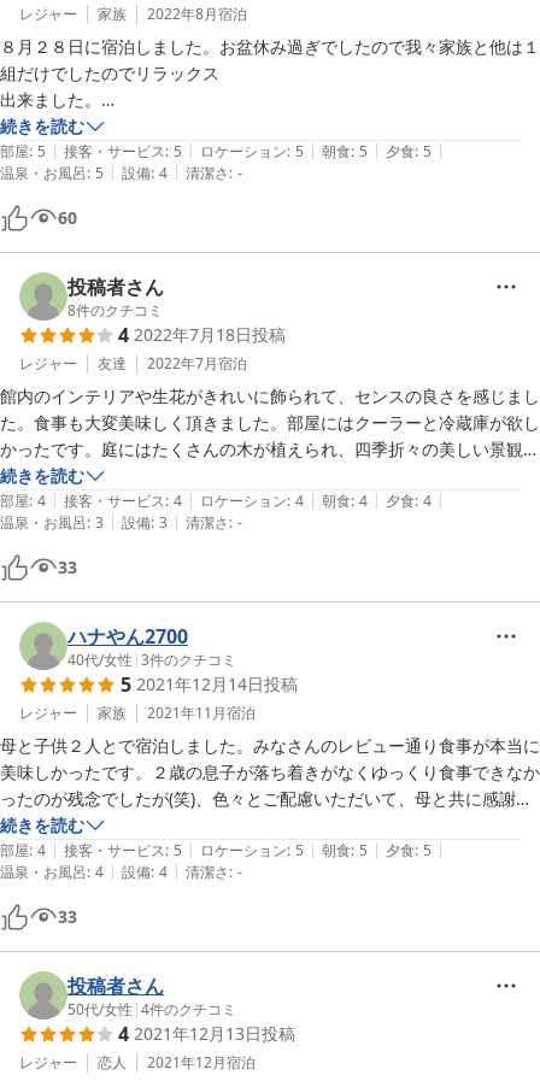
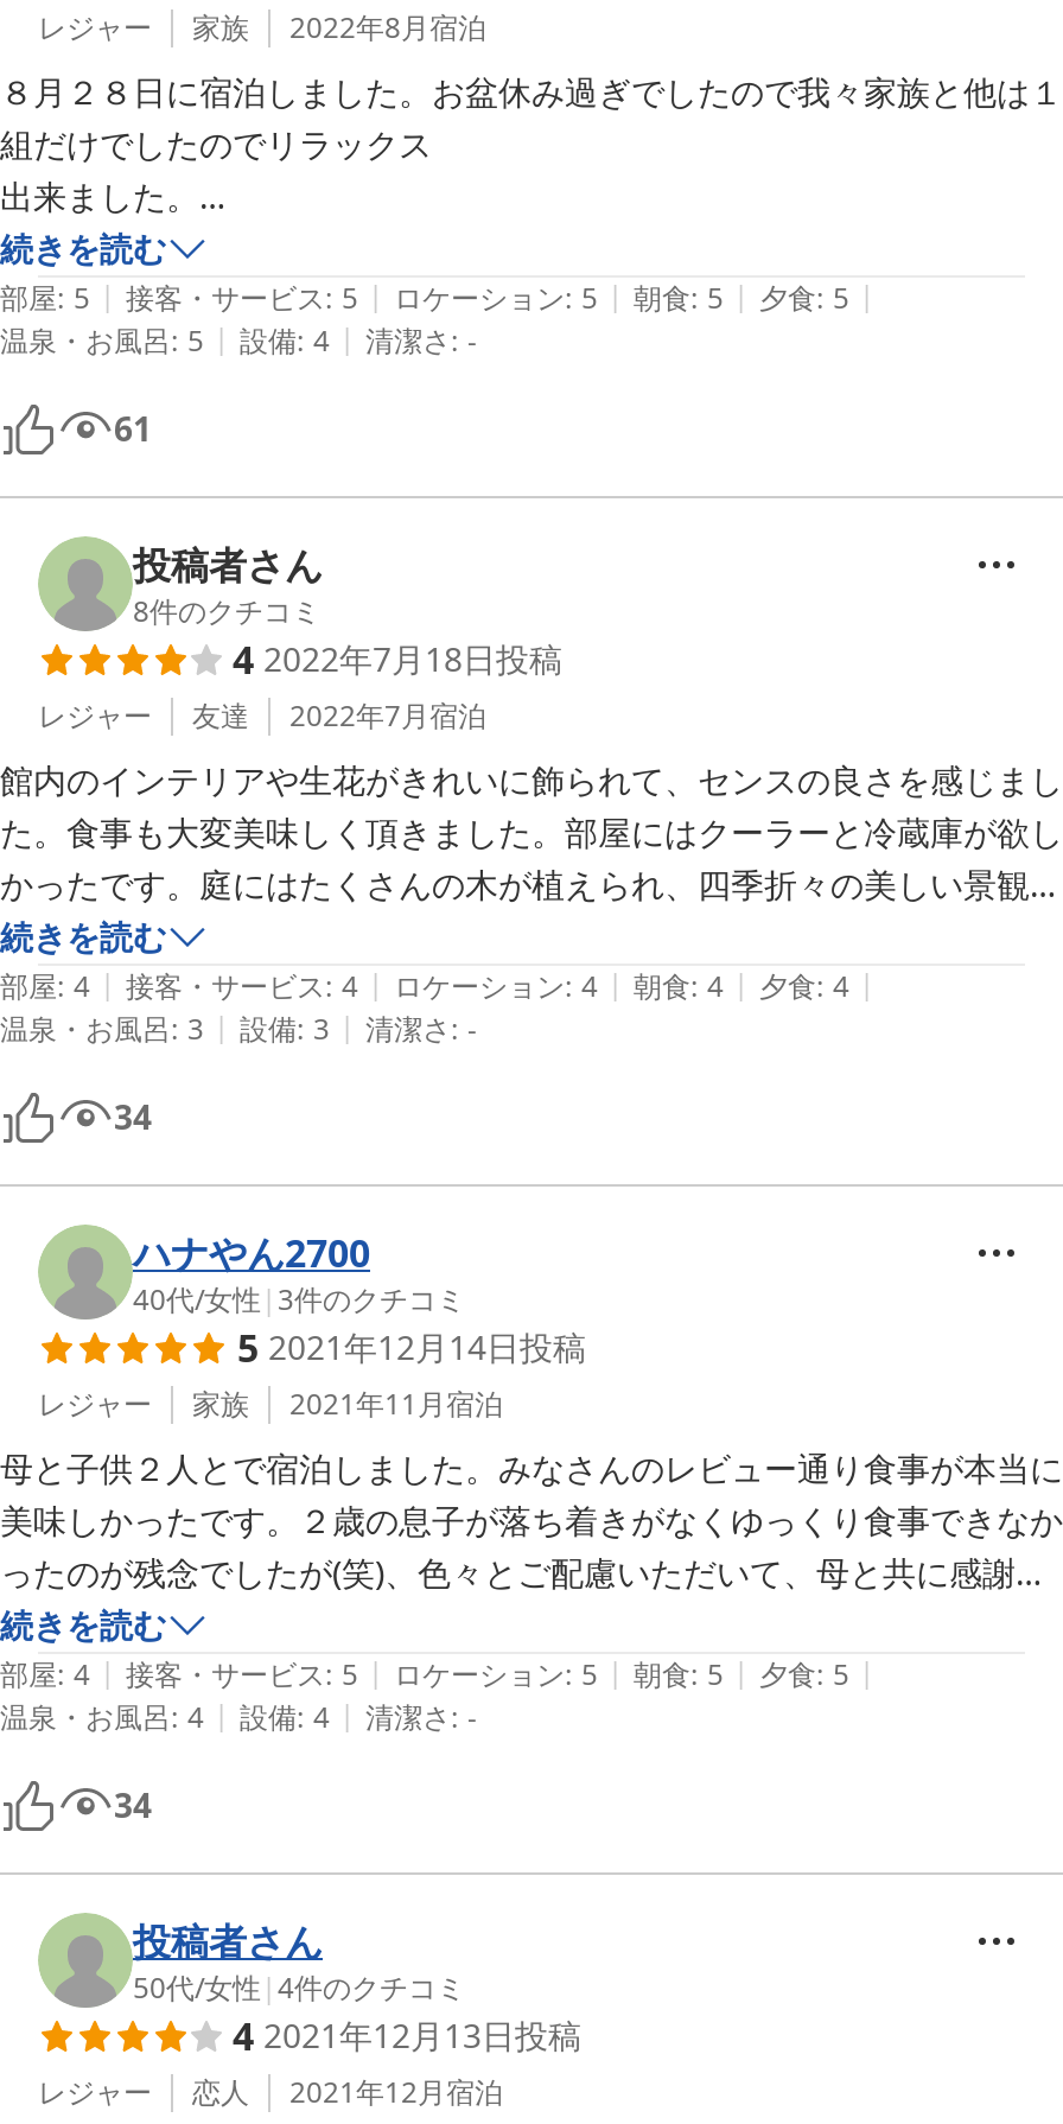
[58,206,77,229] 60 -> [114,406,152,451] 61
[58,556,77,578] 33 -> [114,1094,152,1139] 34
[58,905,77,928] 33 -> [114,1782,152,1827] 34

